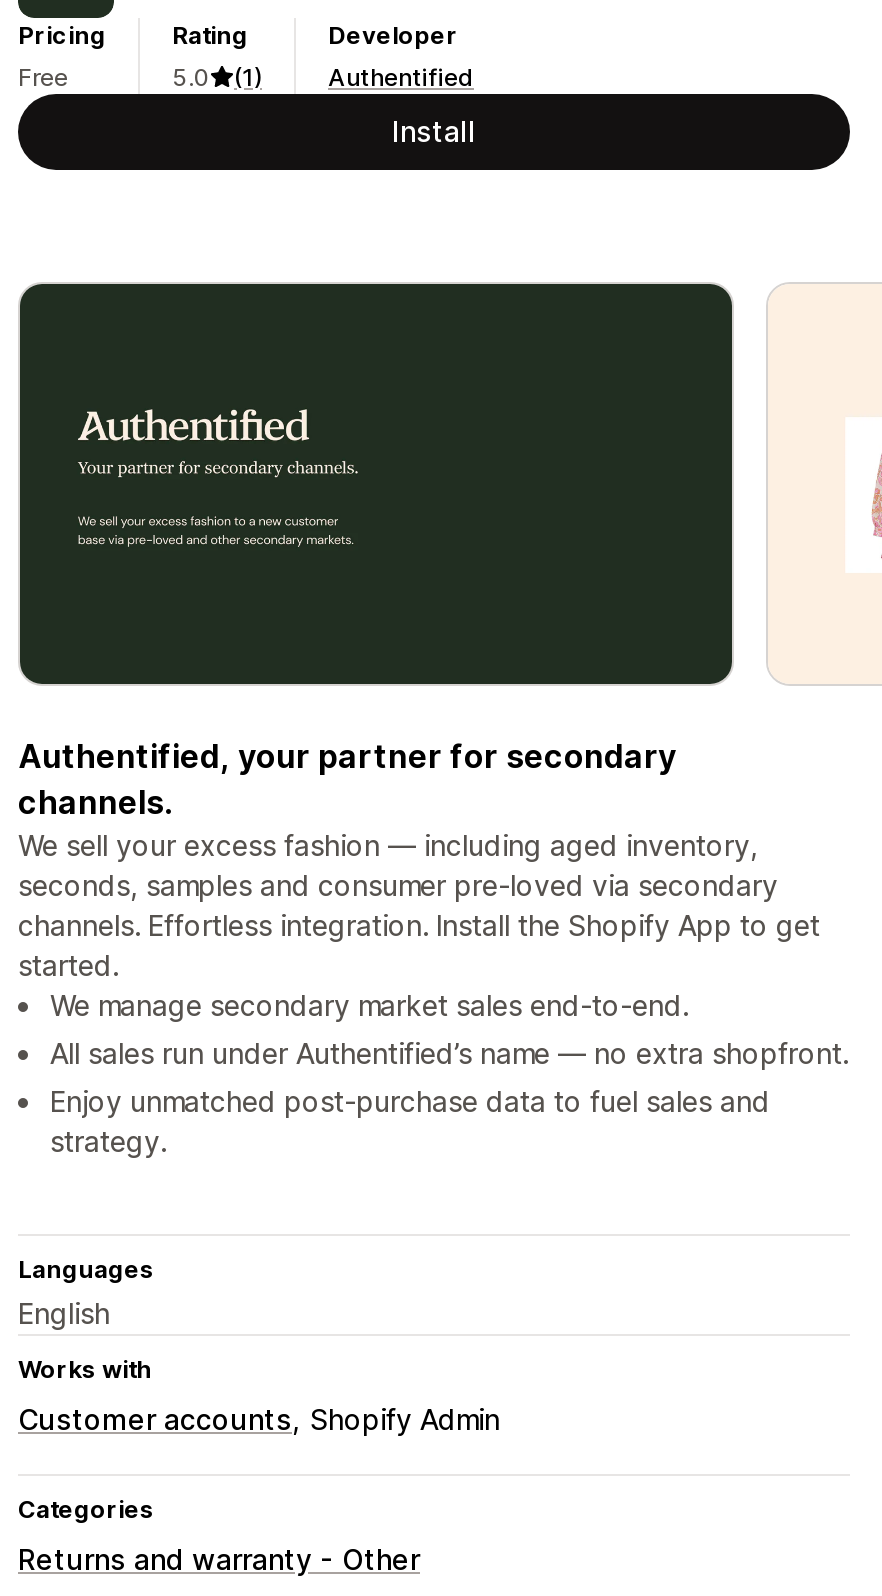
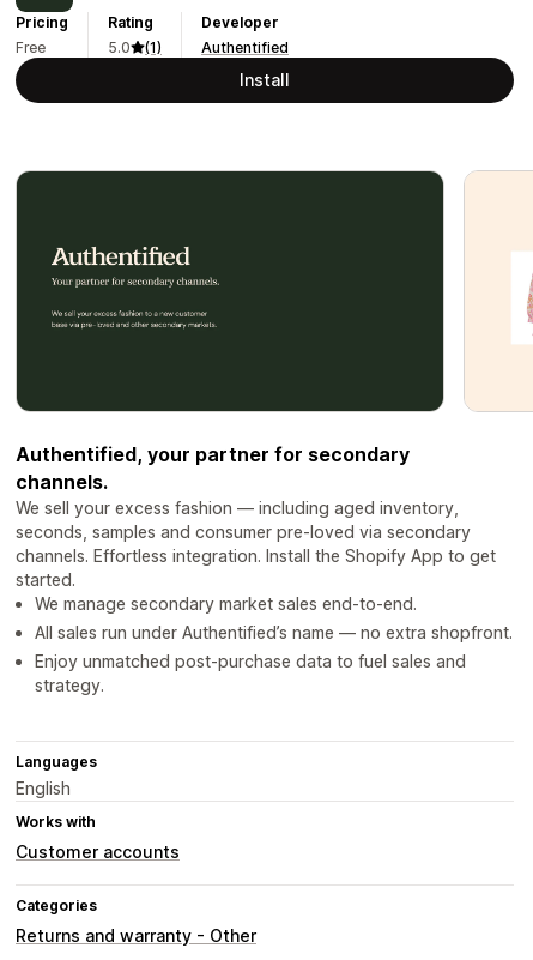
[18,1403,500,1437] Customer accounts Shopify Admin -> [16,842,180,862] Customer accounts

